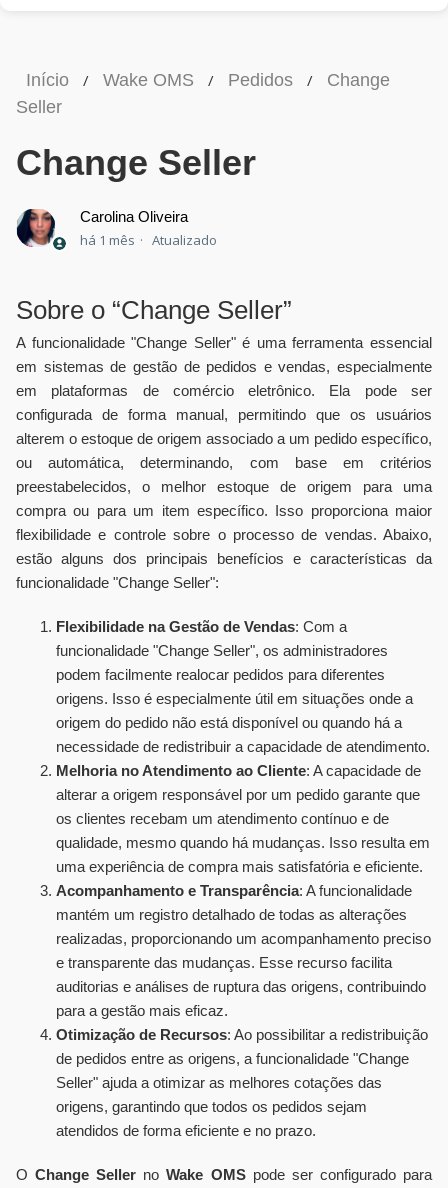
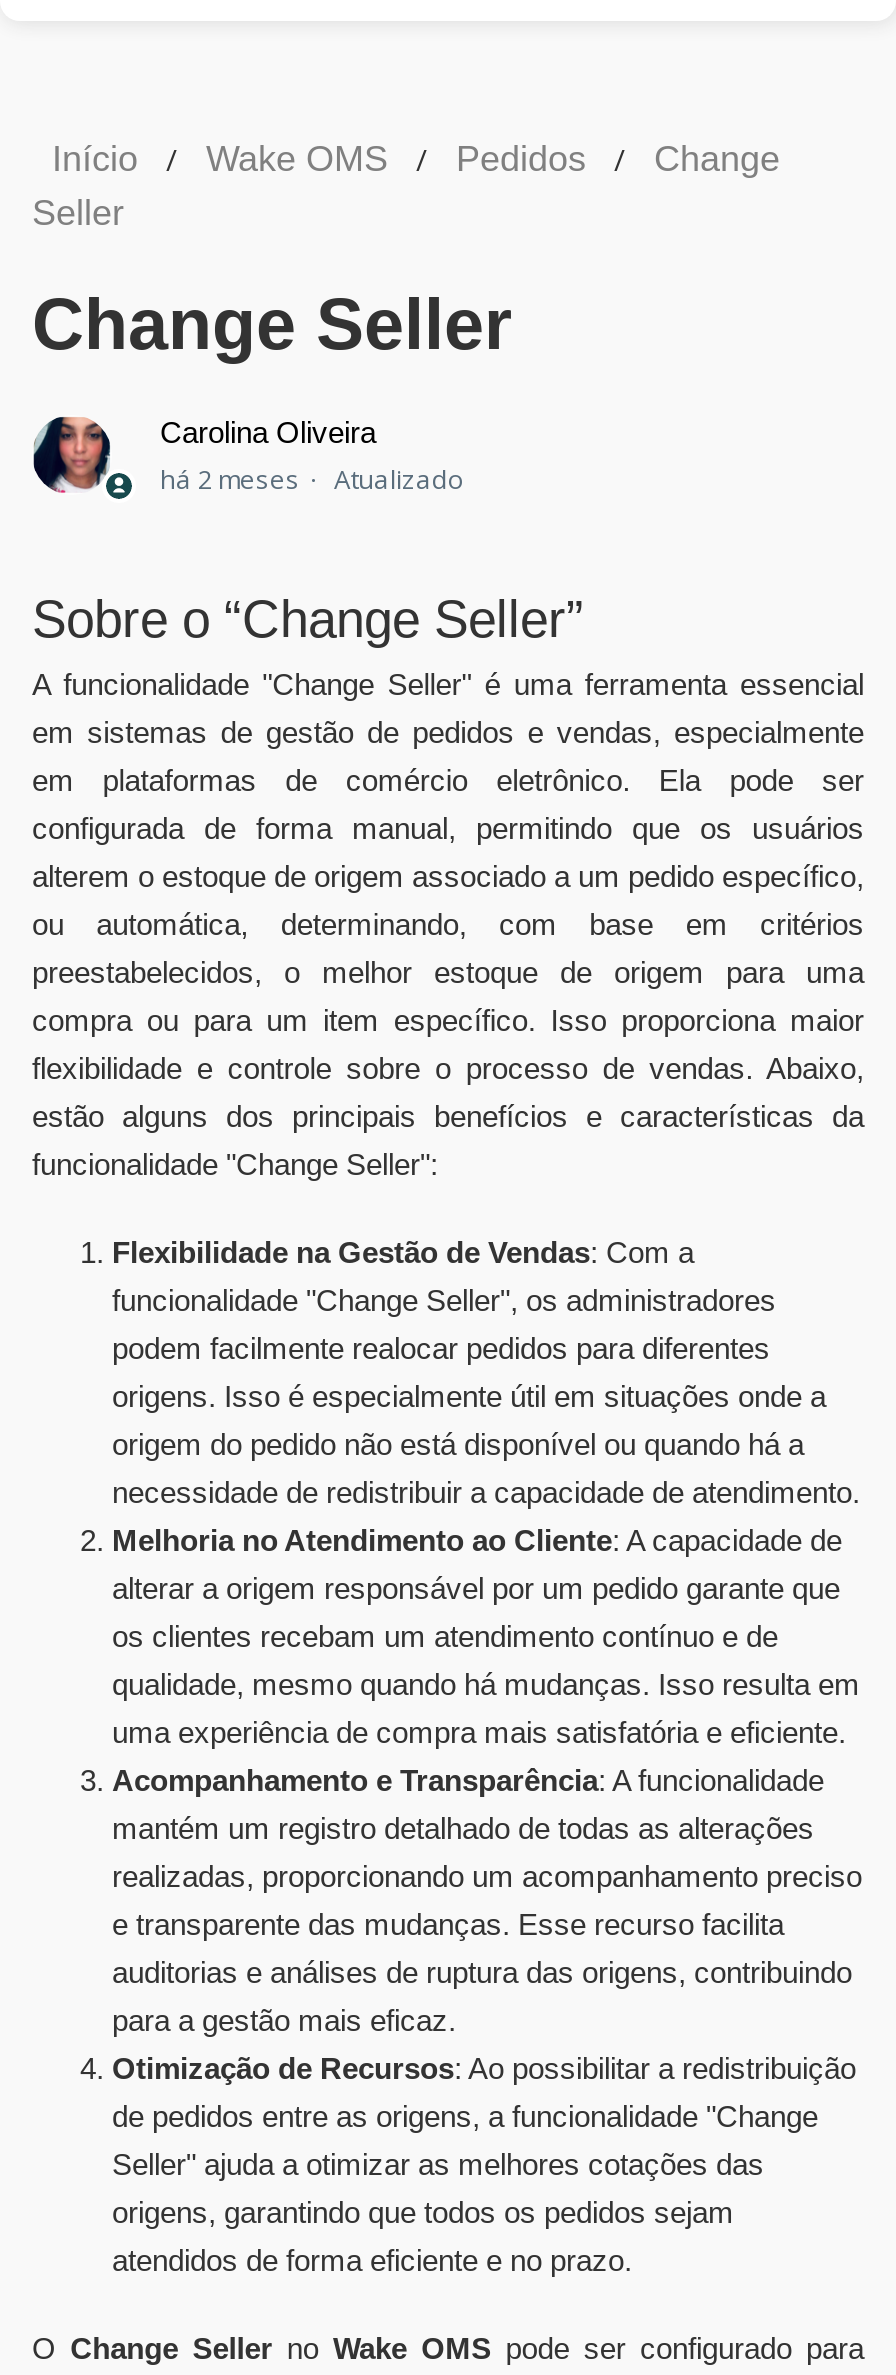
[80,231,217,249] há 1 mês Atualizado -> [160,461,464,497] há 2 meses Atualizado

